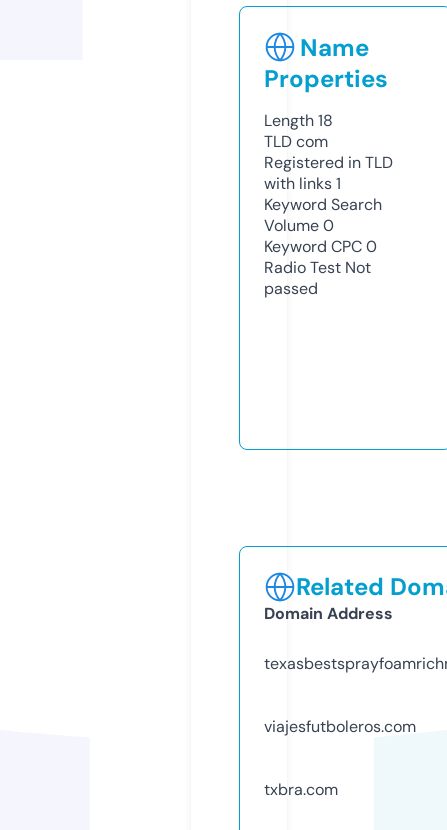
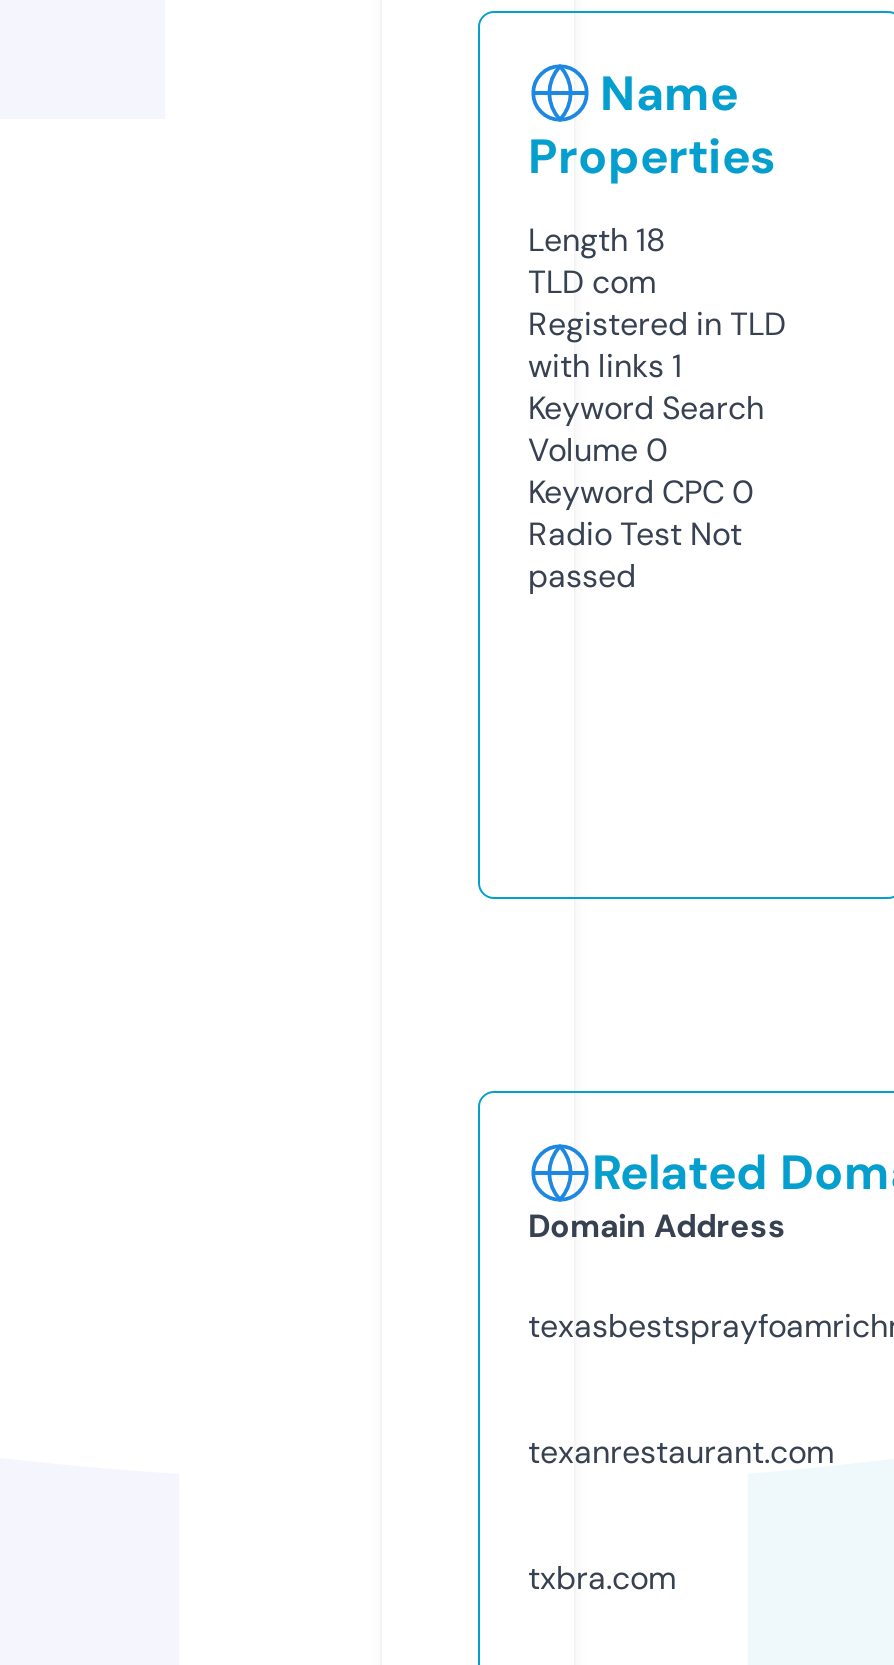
[264,716,416,737] viajesfutboleros.com -> [528,1431,834,1473] texanrestaurant.com

